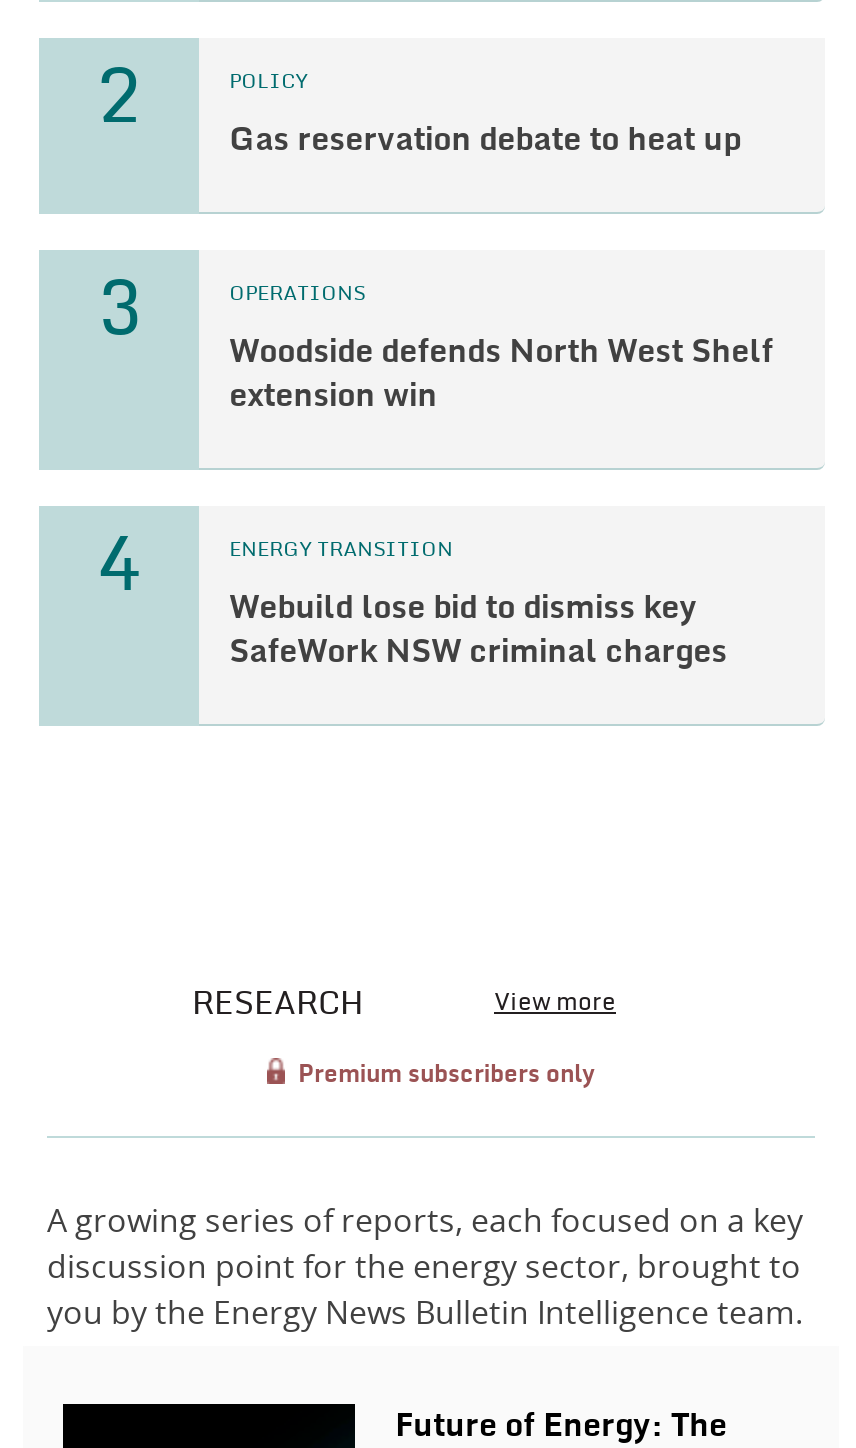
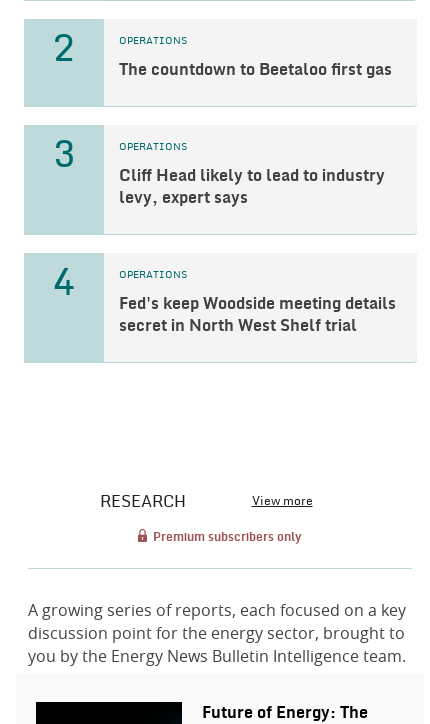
[229,72,307,92] POLICY -> [119,36,187,46] OPERATIONS
[229,124,741,156] Gas reservation debate to heat up -> [119,62,392,78] The countdown to Beetaloo first gas
[229,336,773,412] Woodside defends North West Shelf | extension win -> [119,168,385,206] Cliff Head likely to lead to industry | levy, expert says
[229,540,453,560] ENERGY TRANSITION -> [119,270,187,280] OPERATIONS
[229,592,727,668] Webuild lose bid to dismiss key | SafeWork NSW criminal charges -> [119,296,396,334] Fed's keep Woodside meeting details | secret in North West Shelf trial

